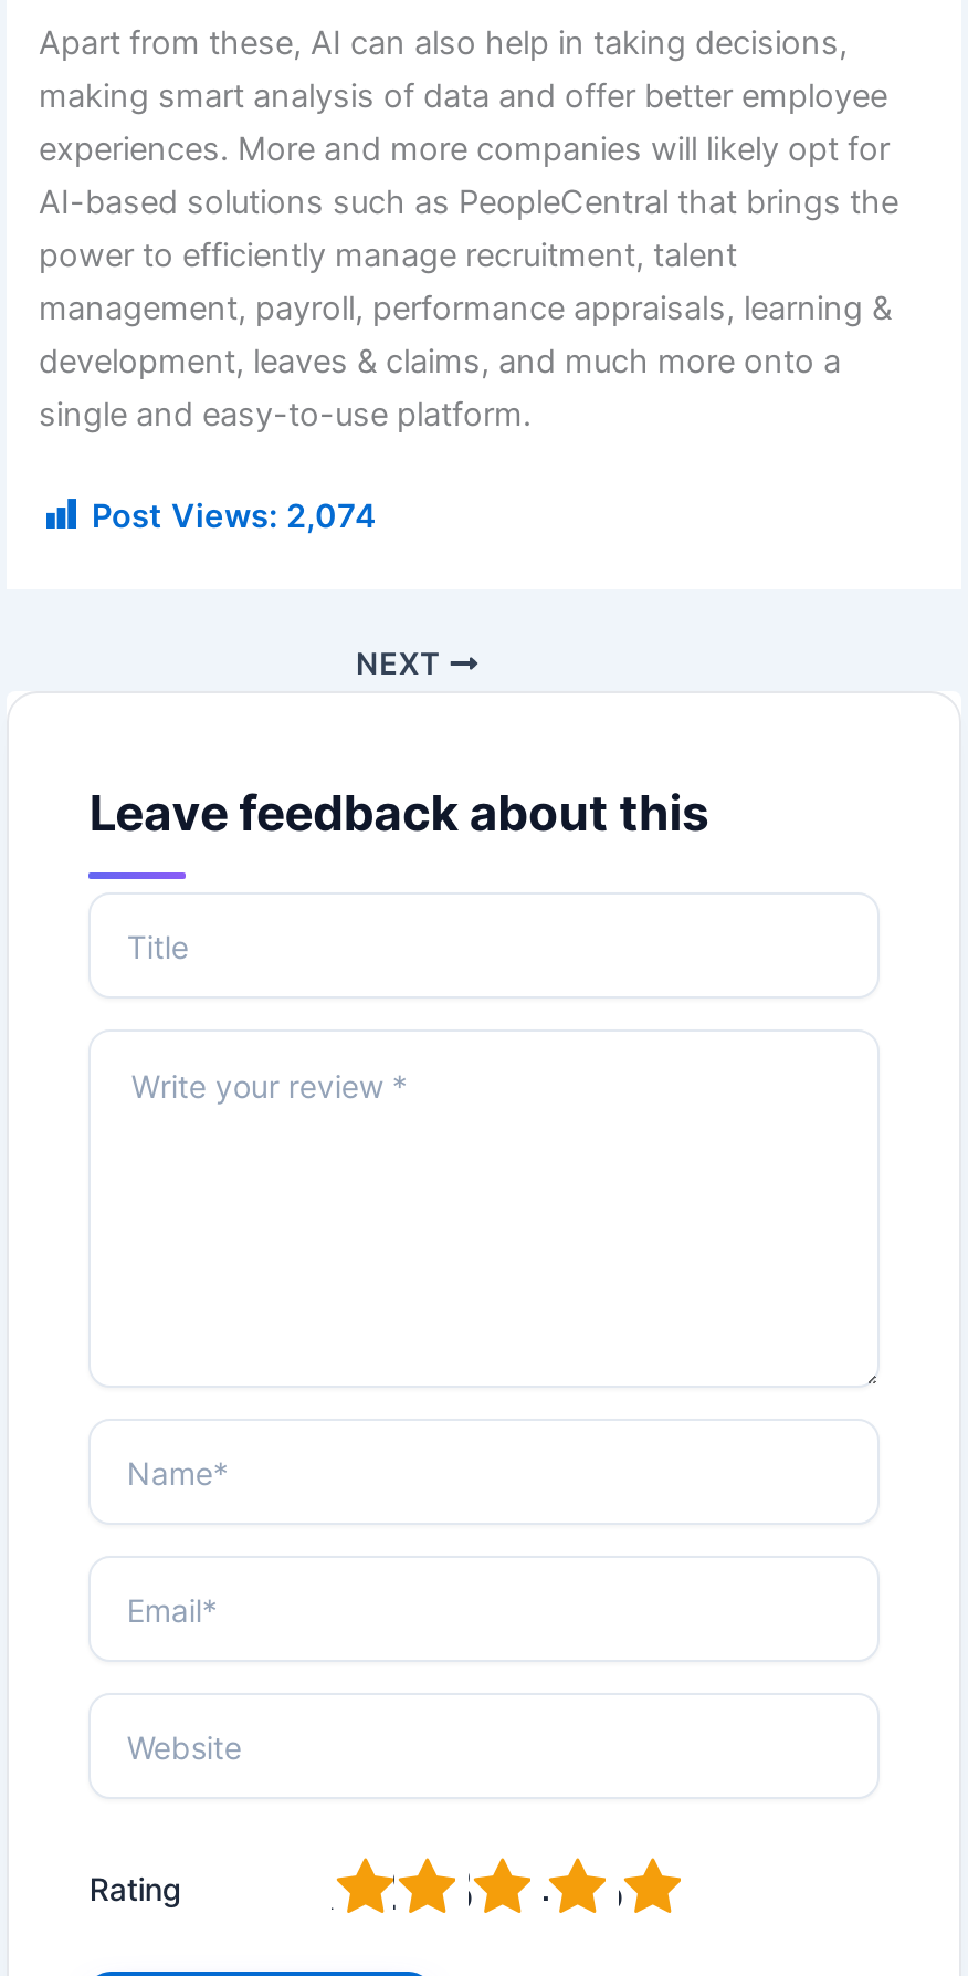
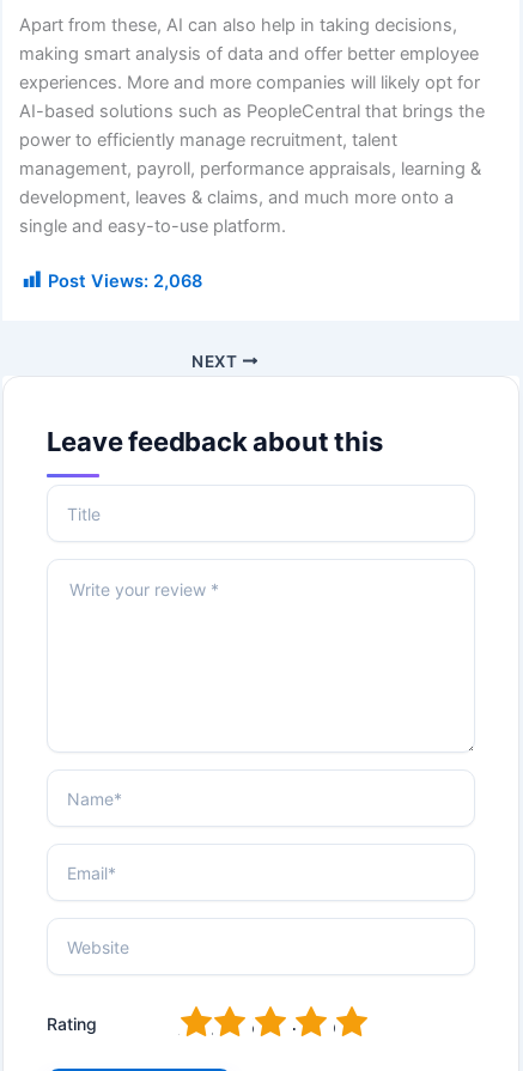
[92,496,377,536] Post Views: 2,074 -> [48,270,203,292] Post Views: 2,068

